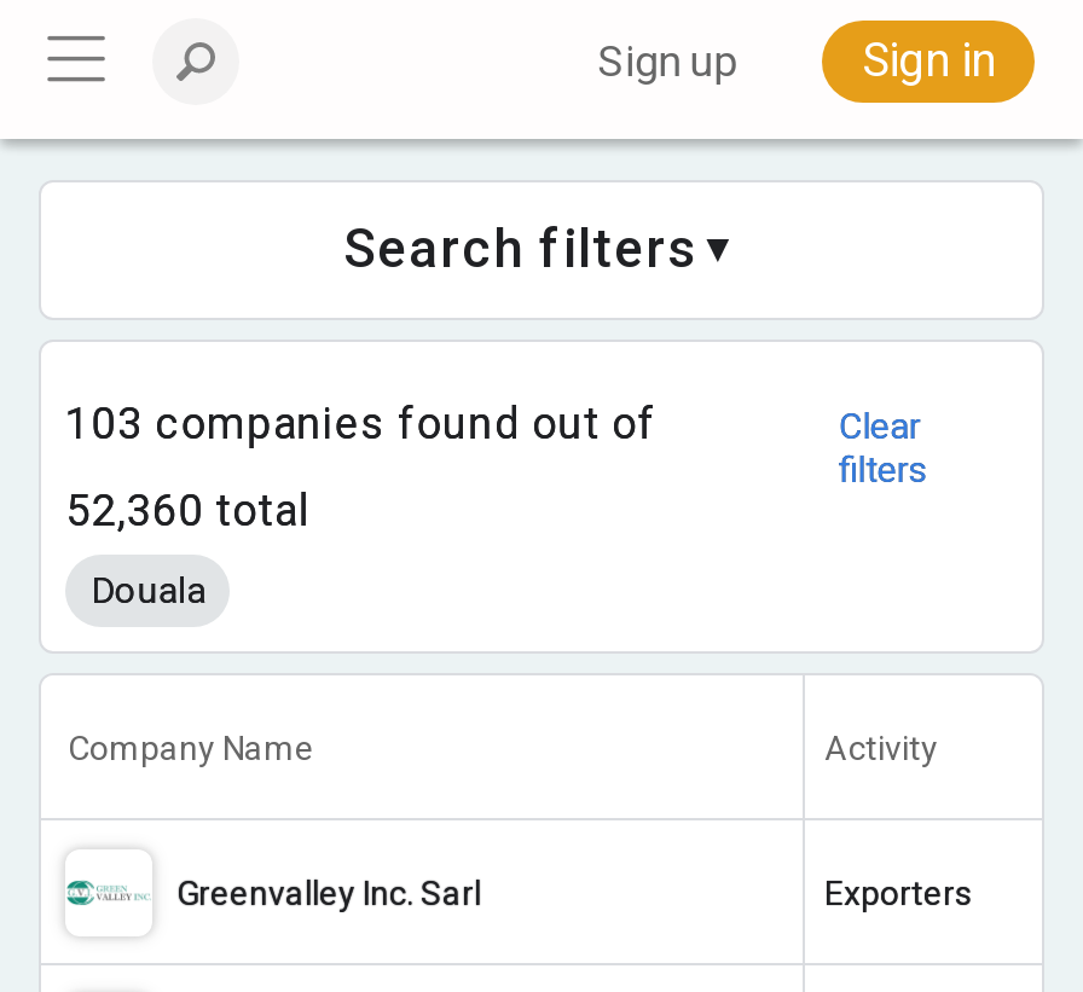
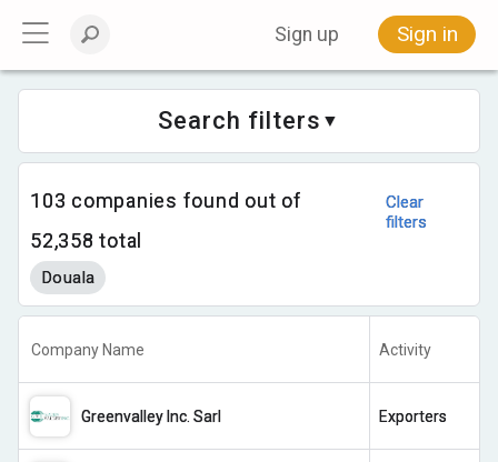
[65,485,309,535] 52,360 total -> [30,229,142,252] 52,358 total

